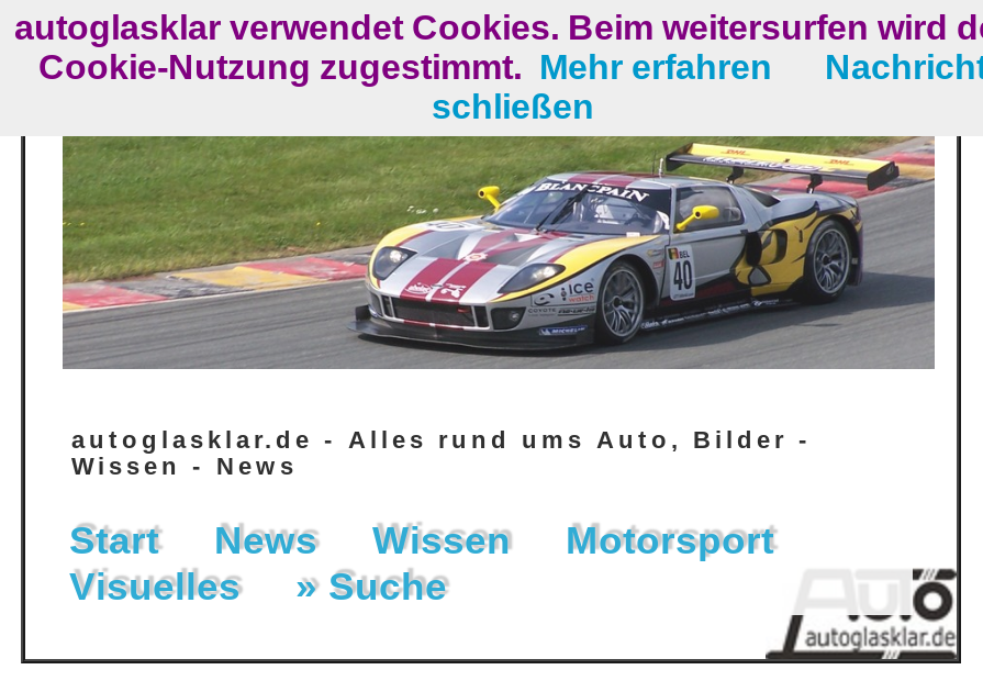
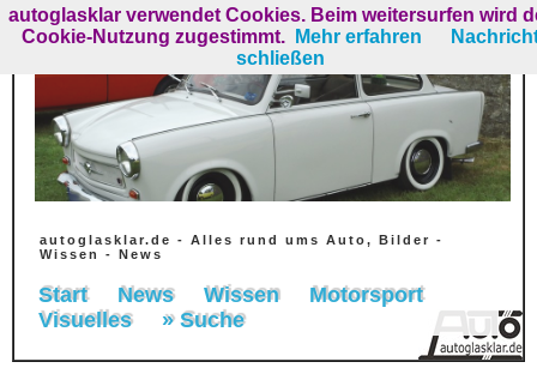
[60,134,937,371] [image] -> [34,73,512,203] [image]

